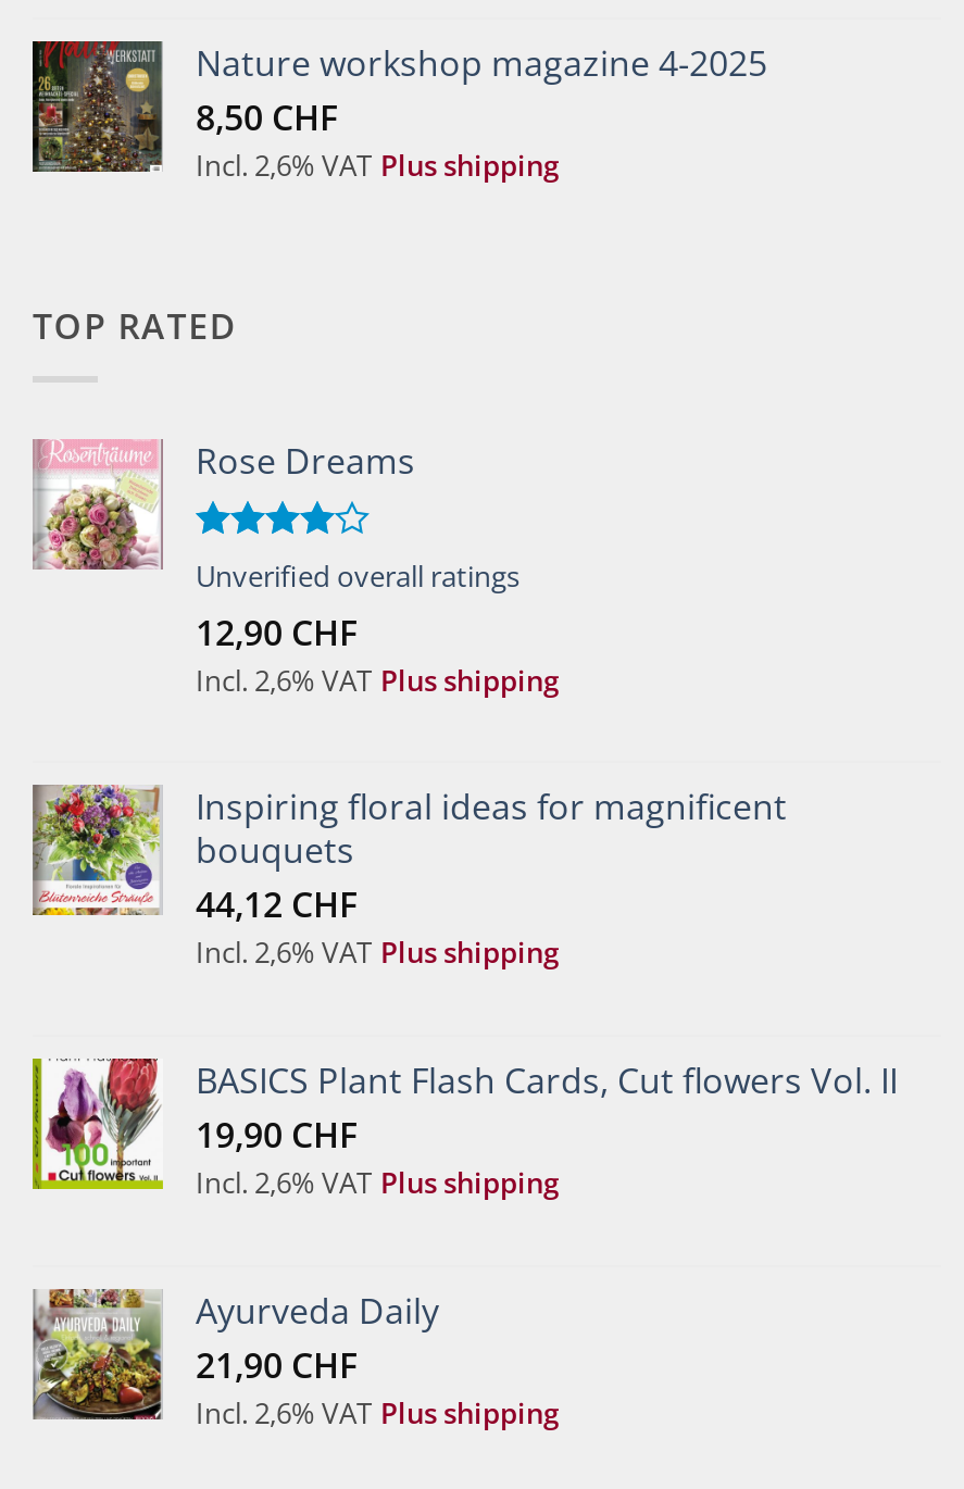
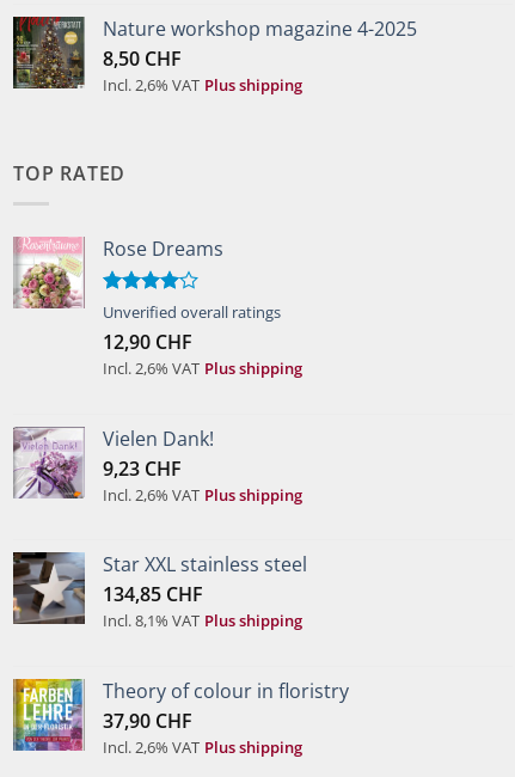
[33,784,787,929] [image] | Inspiring floral ideas for magnificent | bouquets | 44,12 CHF -> [12,425,214,500] [image] | Vielen Dank! | 9,23 CHF
[30,1056,898,1203] [image] | BASICS Plant Flash Cards, Cut flowers Vol. II | 19,90 CHF | Incl. 2,6% VAT Plus shipping -> [12,551,307,632] [image] | Star XXL stainless steel | 134,85 CHF | Incl. 8,1% VAT Plus shipping
[33,1287,439,1422] [image] | Ayurveda Daily | 21,90 CHF -> [12,678,349,752] [image] | Theory of colour in floristry | 37,90 CHF

